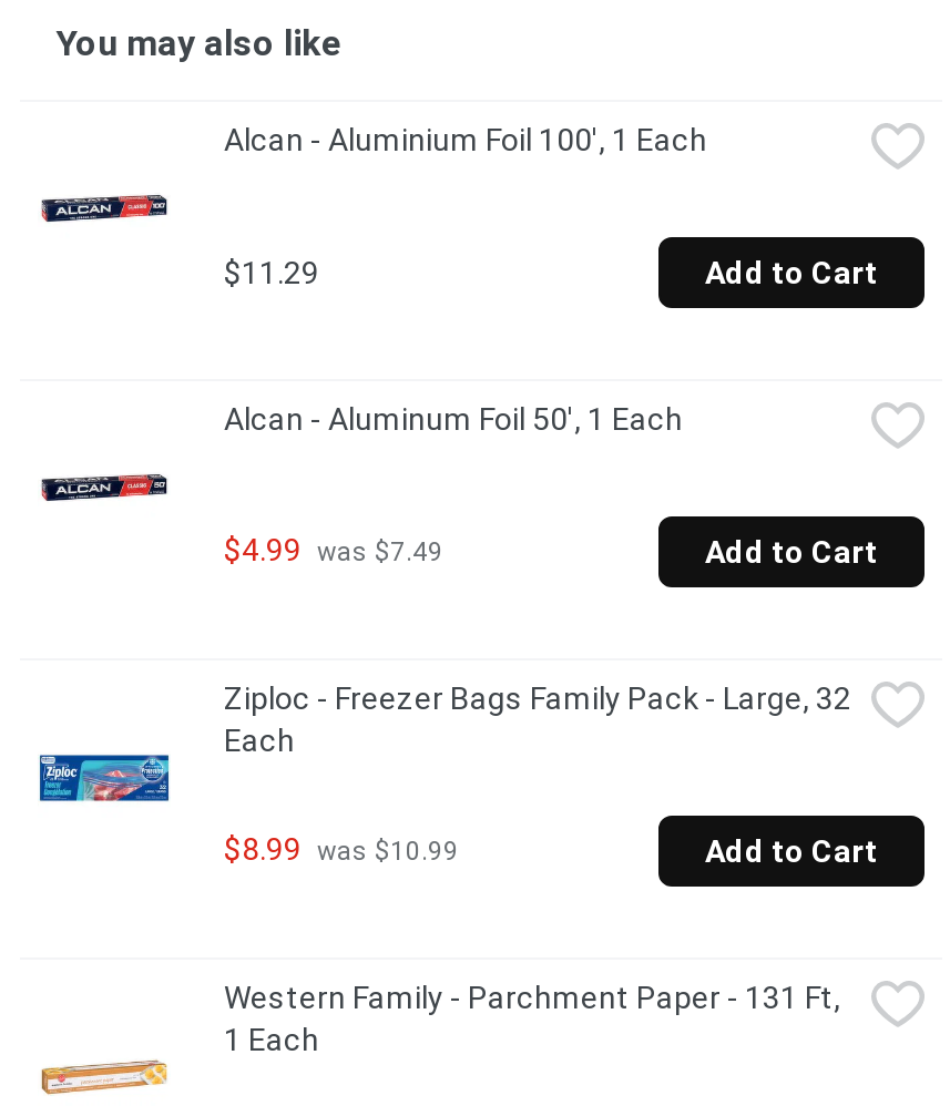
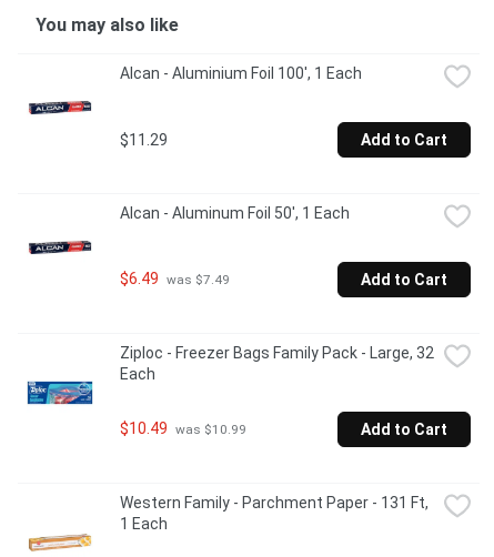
[224,532,443,568] $4.99 was $7.49 -> [120,270,230,288] $6.49 was $7.49
[224,832,459,867] $8.99 was $10.99 -> [120,420,246,437] $10.49 was $10.99

